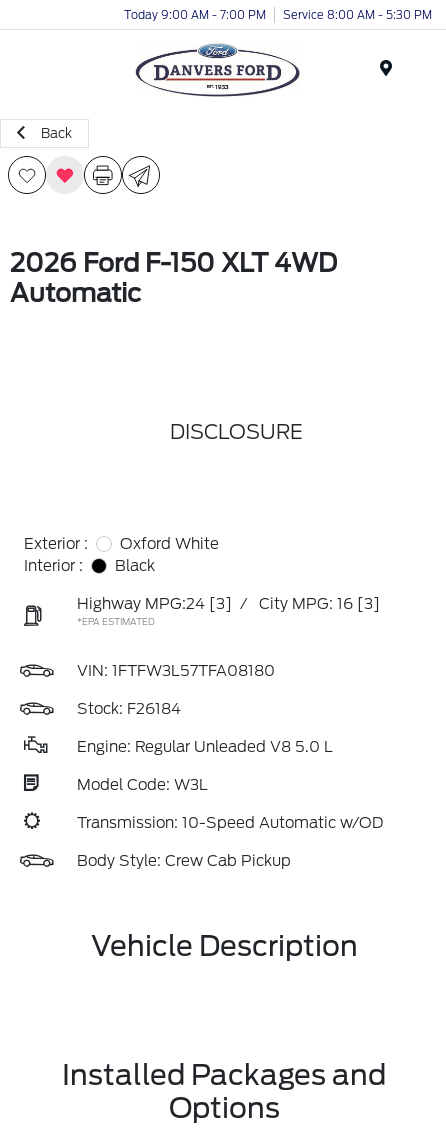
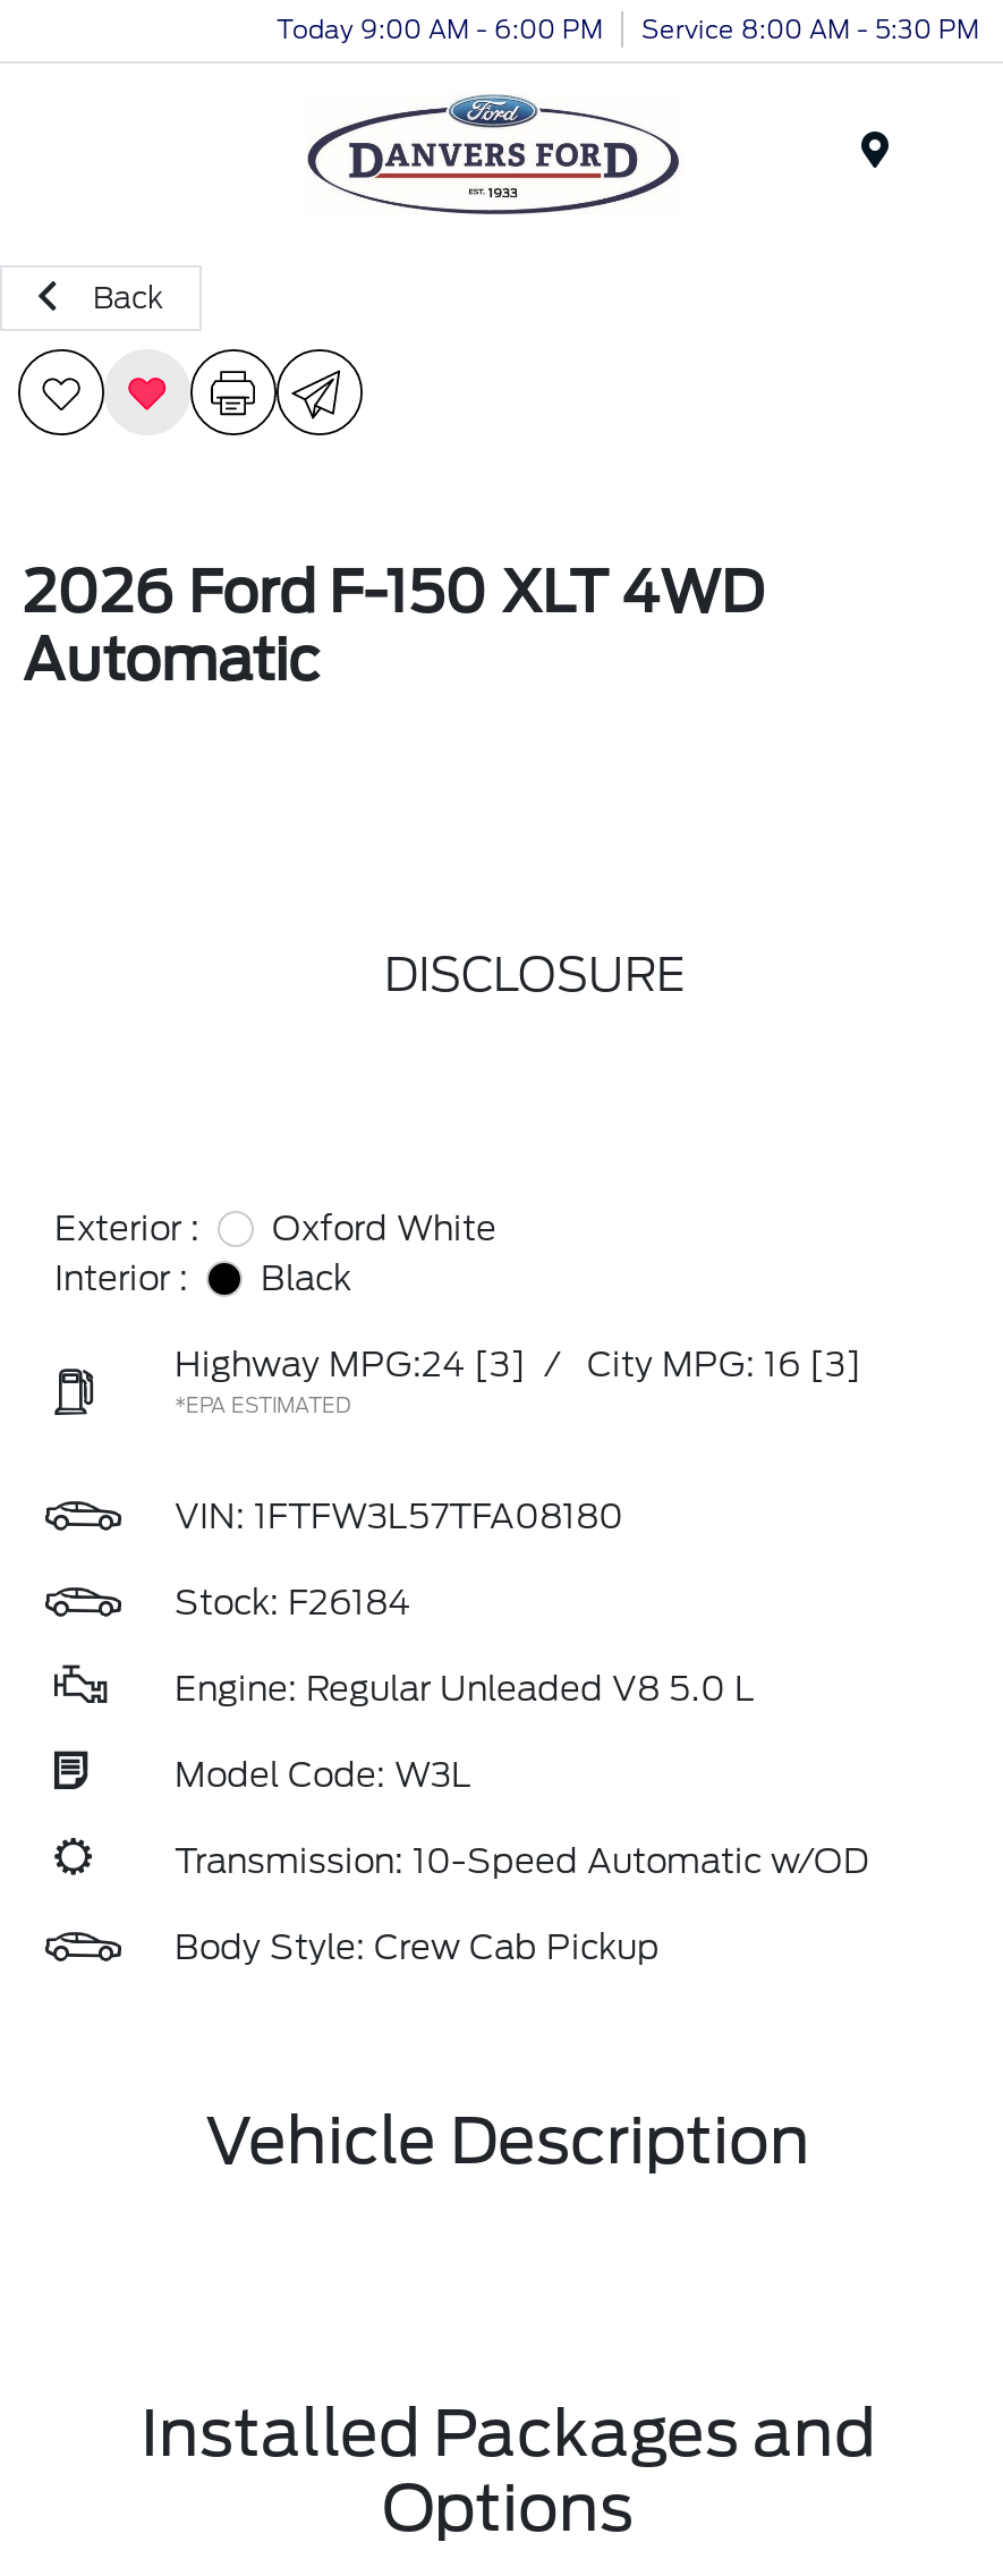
[124,7,432,21] Today 9:00 AM - 7:00 PM Service 8:00 AM - 5:30 PM -> [277,12,979,44] Today 9:00 AM - 6:00 PM Service 8:00 AM - 5:30 PM

